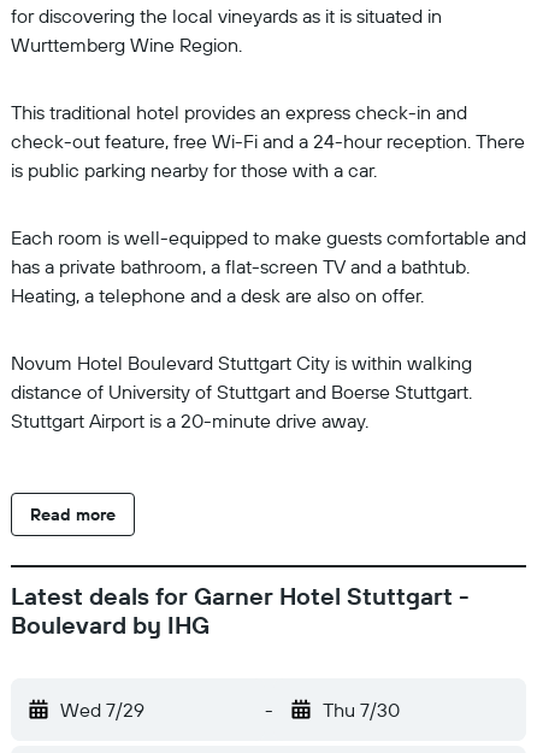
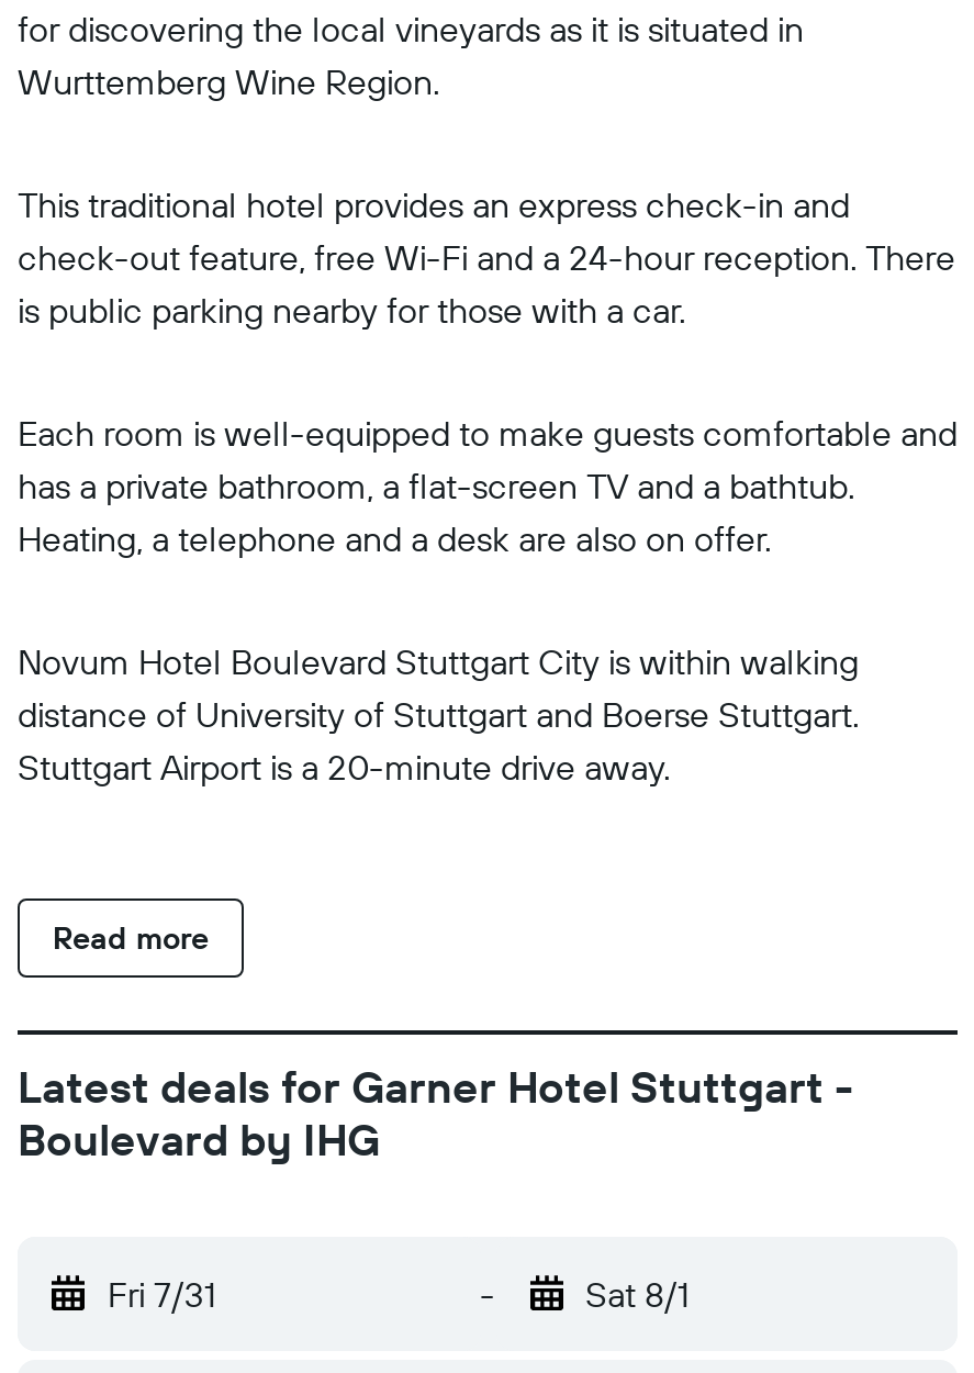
[60,698,144,722] Wed 7/29 -> [108,1272,215,1316] Fri 7/31
[322,698,399,722] Thu 7/30 -> [585,1272,688,1316] Sat 8/1

